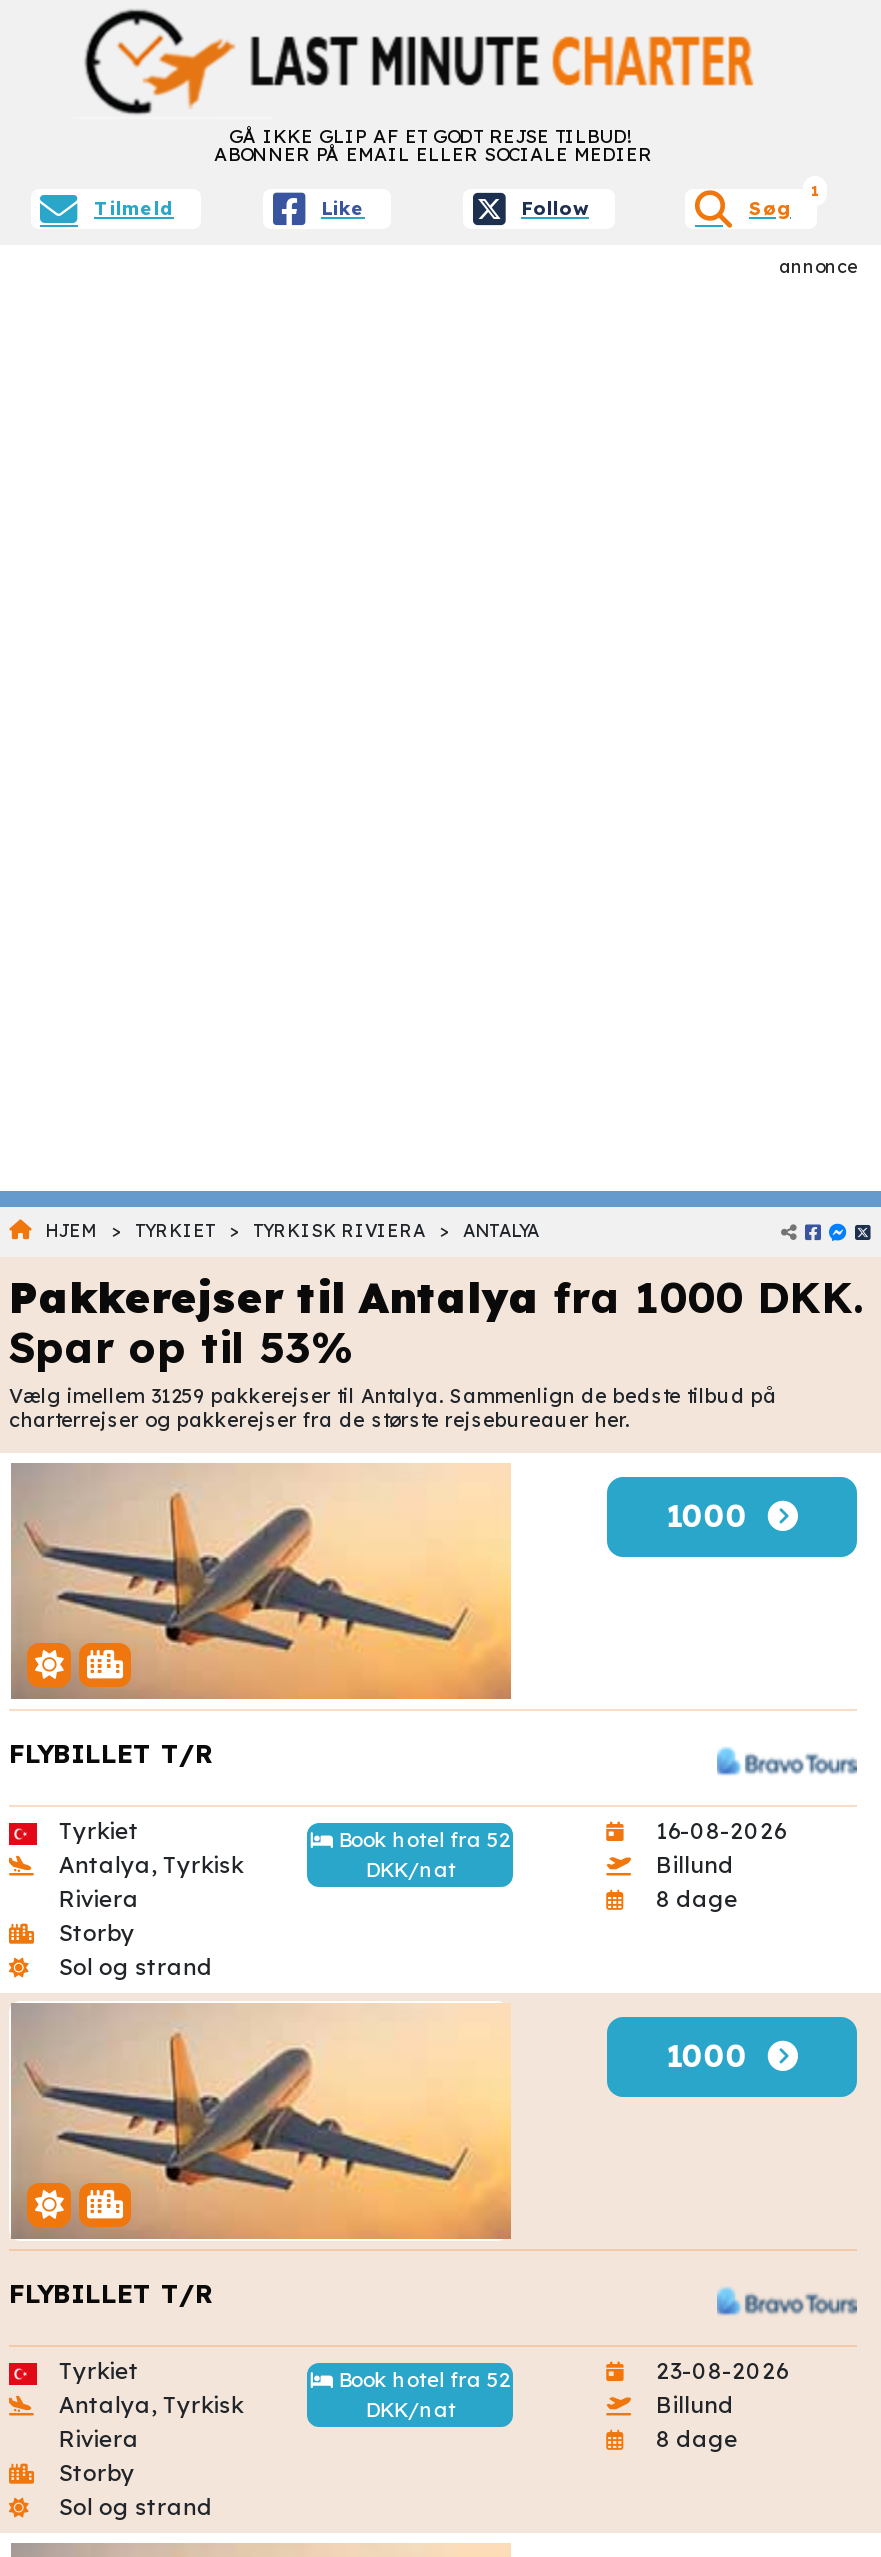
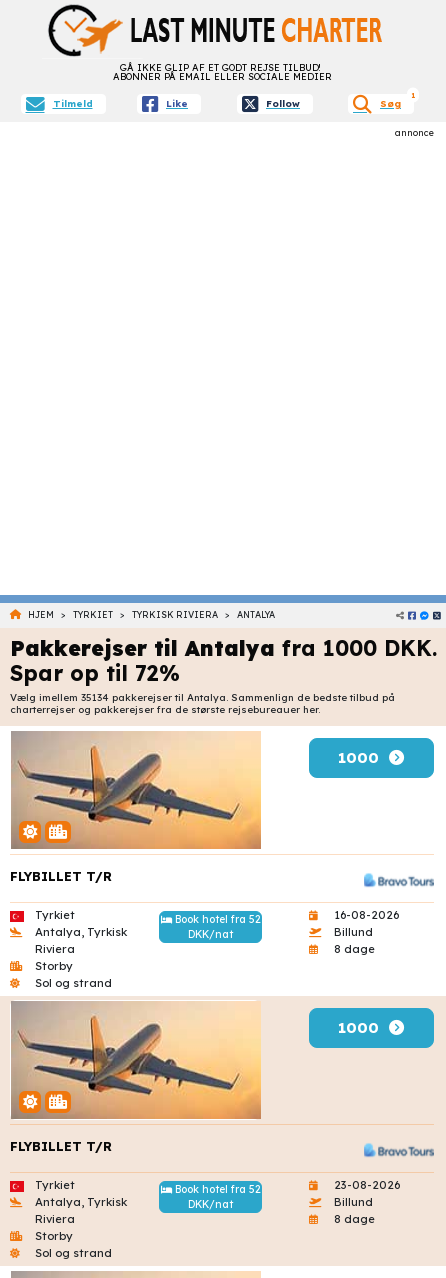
[9,1322,353,1374] Spar op til 53% -> [10,660,180,686] Spar op til 72%
[9,1384,777,1408] Vælg imellem 31259 pakkerejser til Antalya. Sammenlign de bedste tilbud på -> [10,691,395,703] Vælg imellem 35134 pakkerejser til Antalya. Sammenlign de bedste tilbud på

